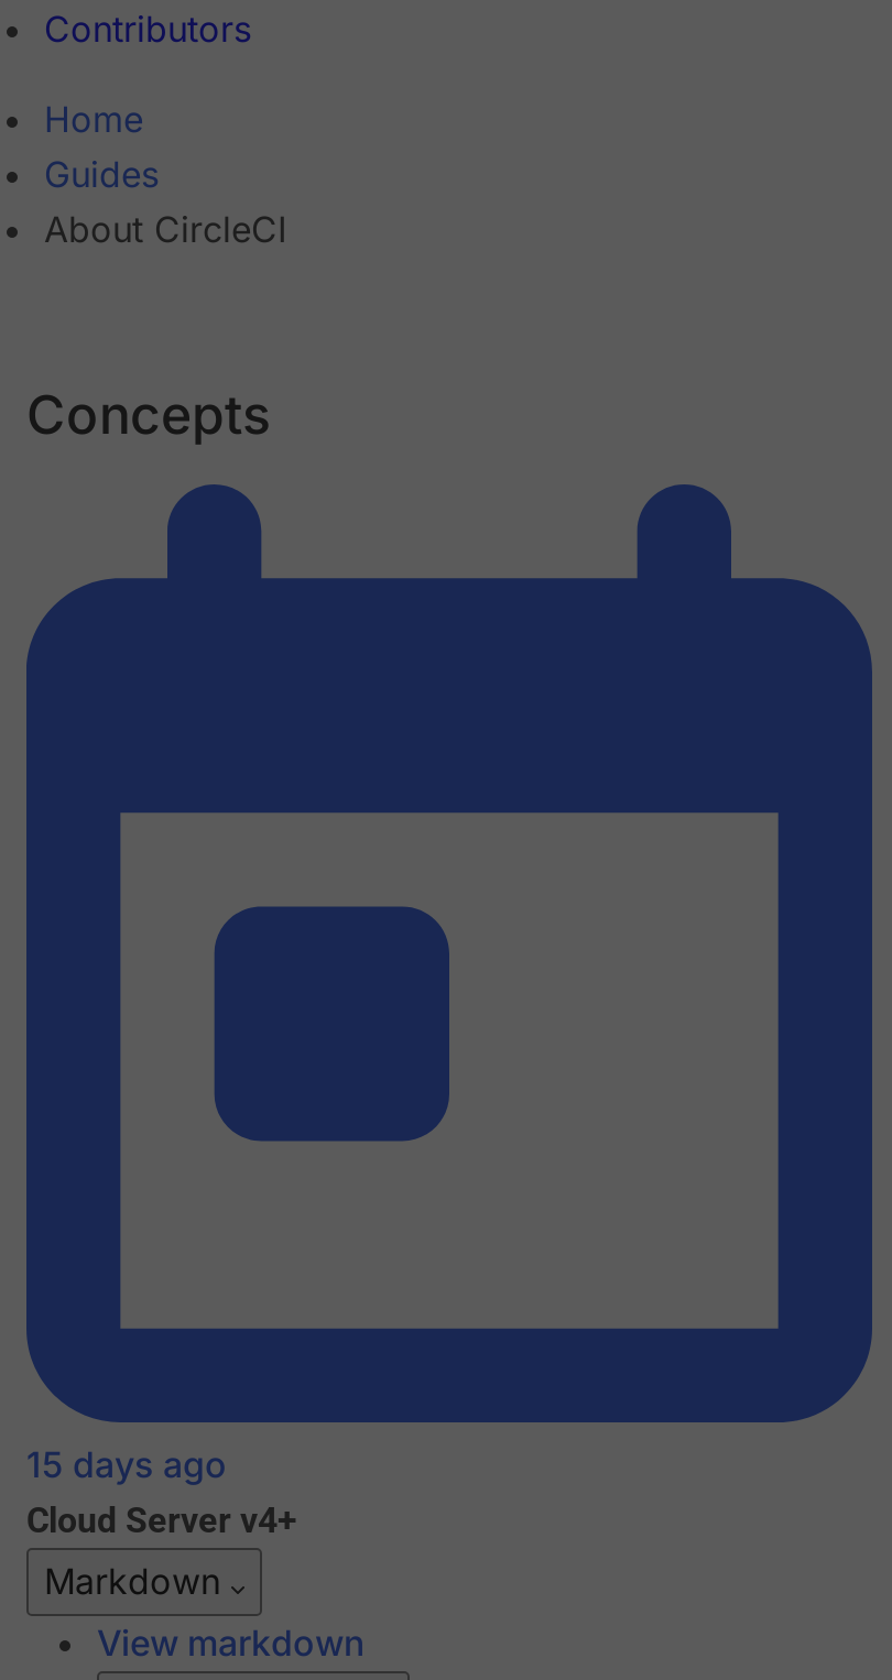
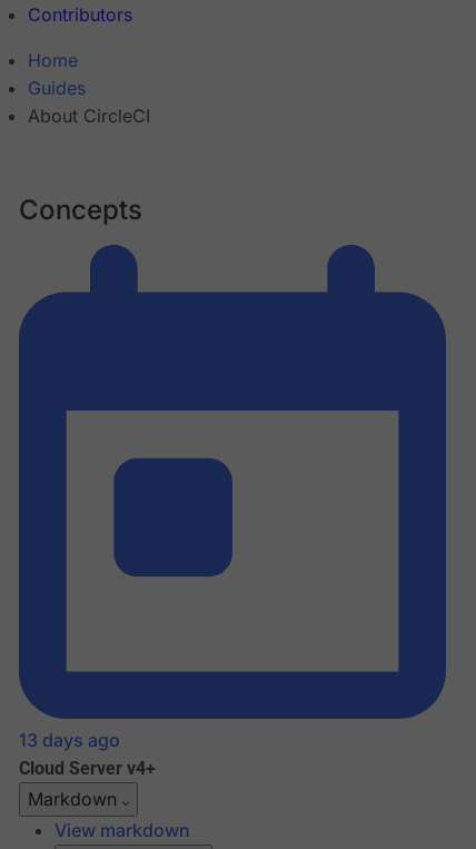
[26,1443,227,1487] 15 days ago -> [19,729,120,752] 13 days ago

